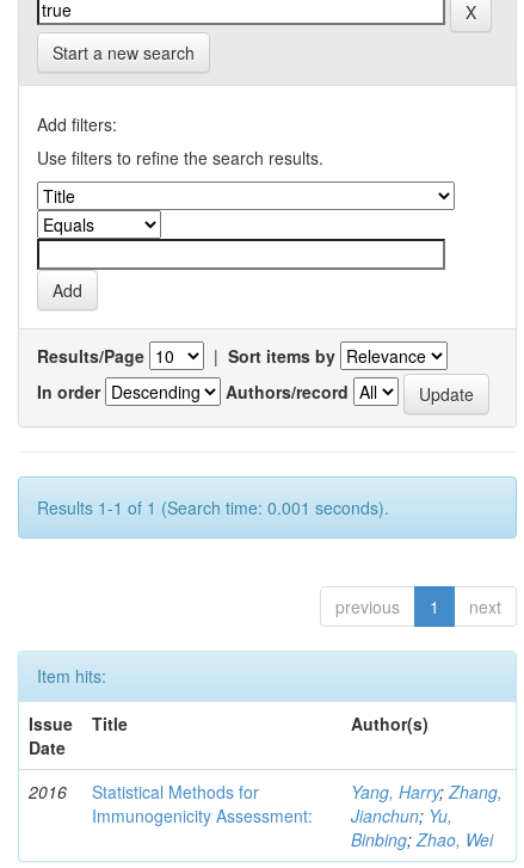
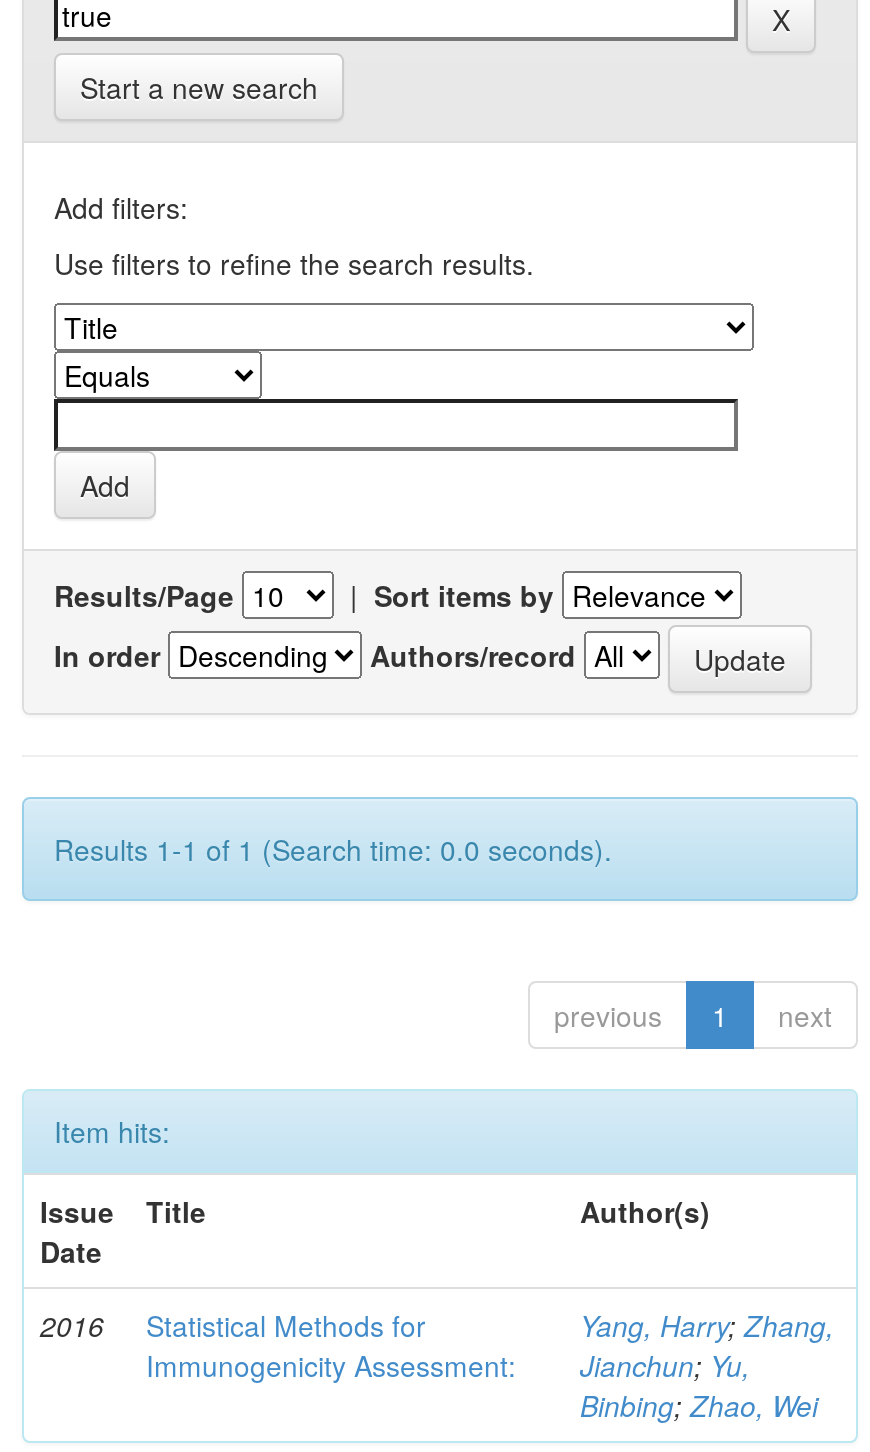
[37,495,389,519] Results 1-1 of 1 (Search time: 0.001 seconds). -> [54,829,612,869] Results 1-1 of 1 (Search time: 0.0 seconds).

